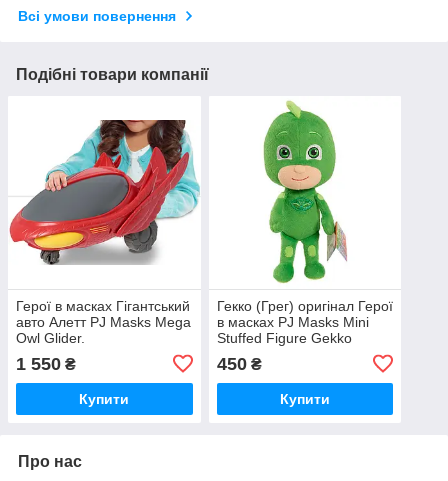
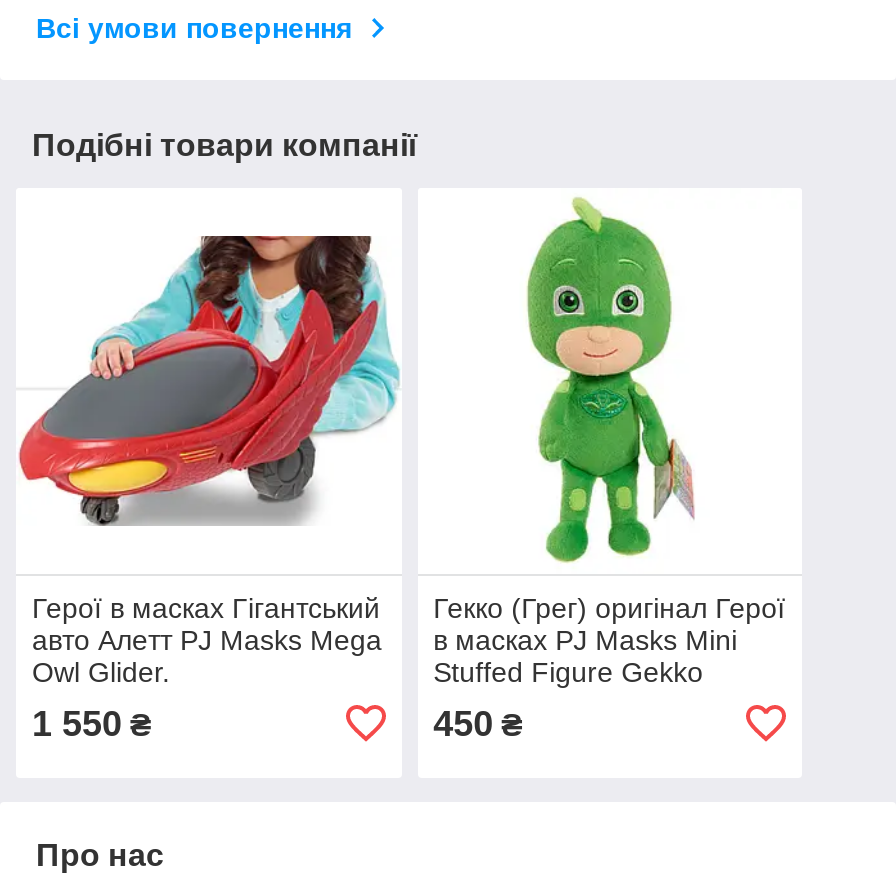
[79,391,129,407] Купити -> none
[280,391,330,407] Купити -> none

